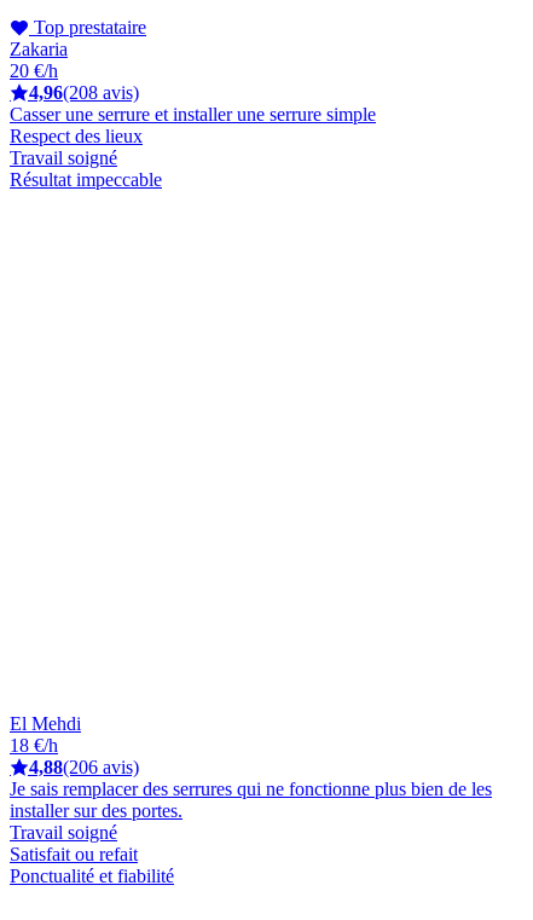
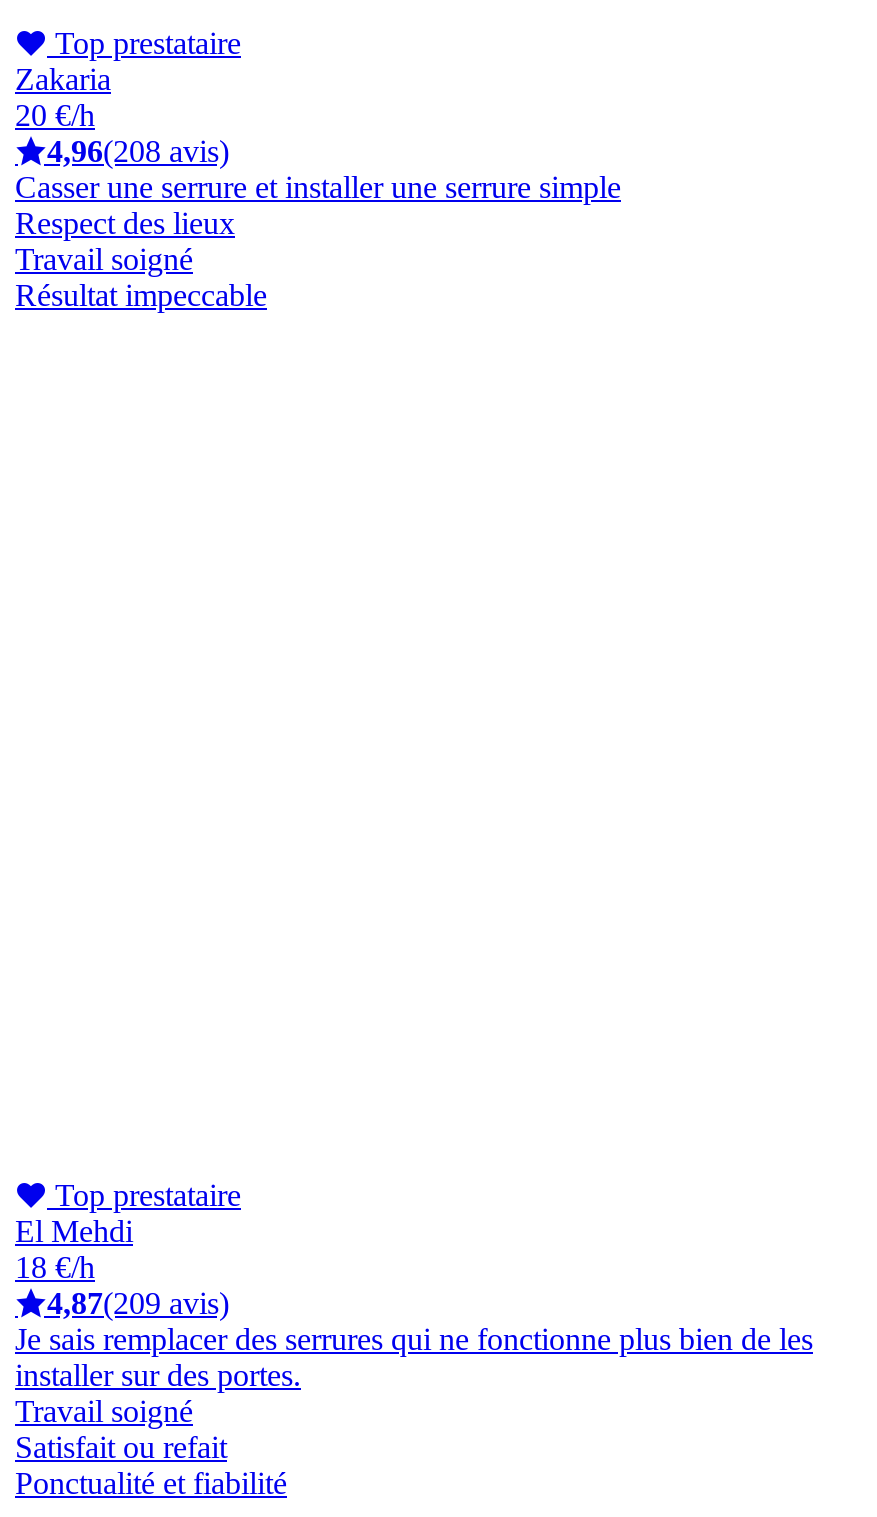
none -> [47,1177,241,1211] Top prestataire
[29,756,139,777] 4,88(206 avis) -> [47,1285,229,1319] 4,87(209 avis)

